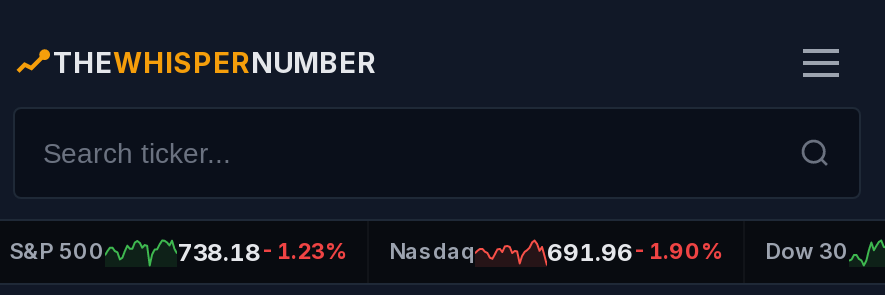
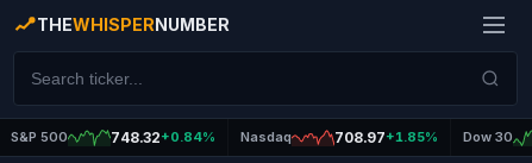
[177,237,475,267] 738.18-1.23% Nasdaq -> [111,128,292,146] 748.32+0.84% Nasdaq
[547,237,849,267] 691.96-1.90% Dow 30 -> [334,128,513,146] 708.97+1.85% Dow 30

